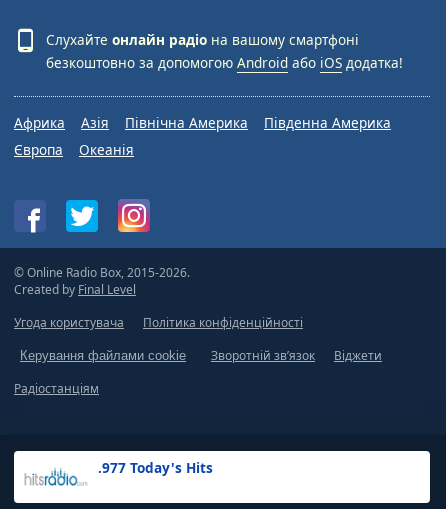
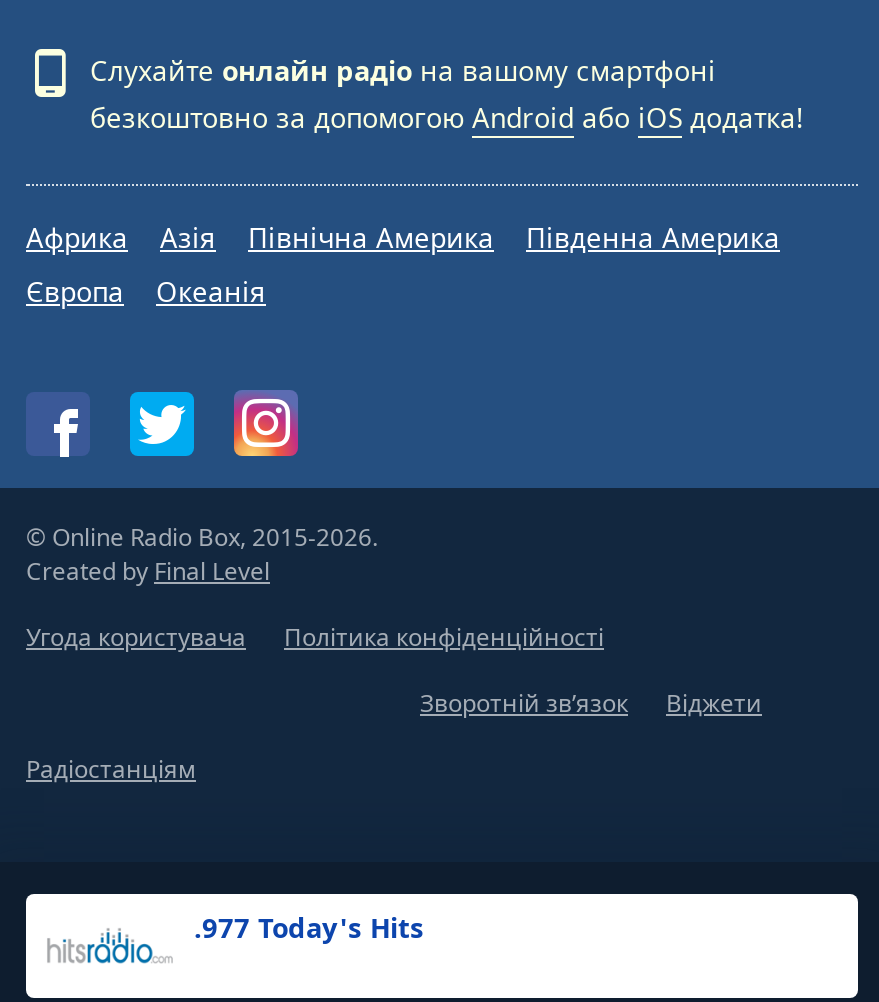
[20,348,186,363] Керування файлами cookie -> none

